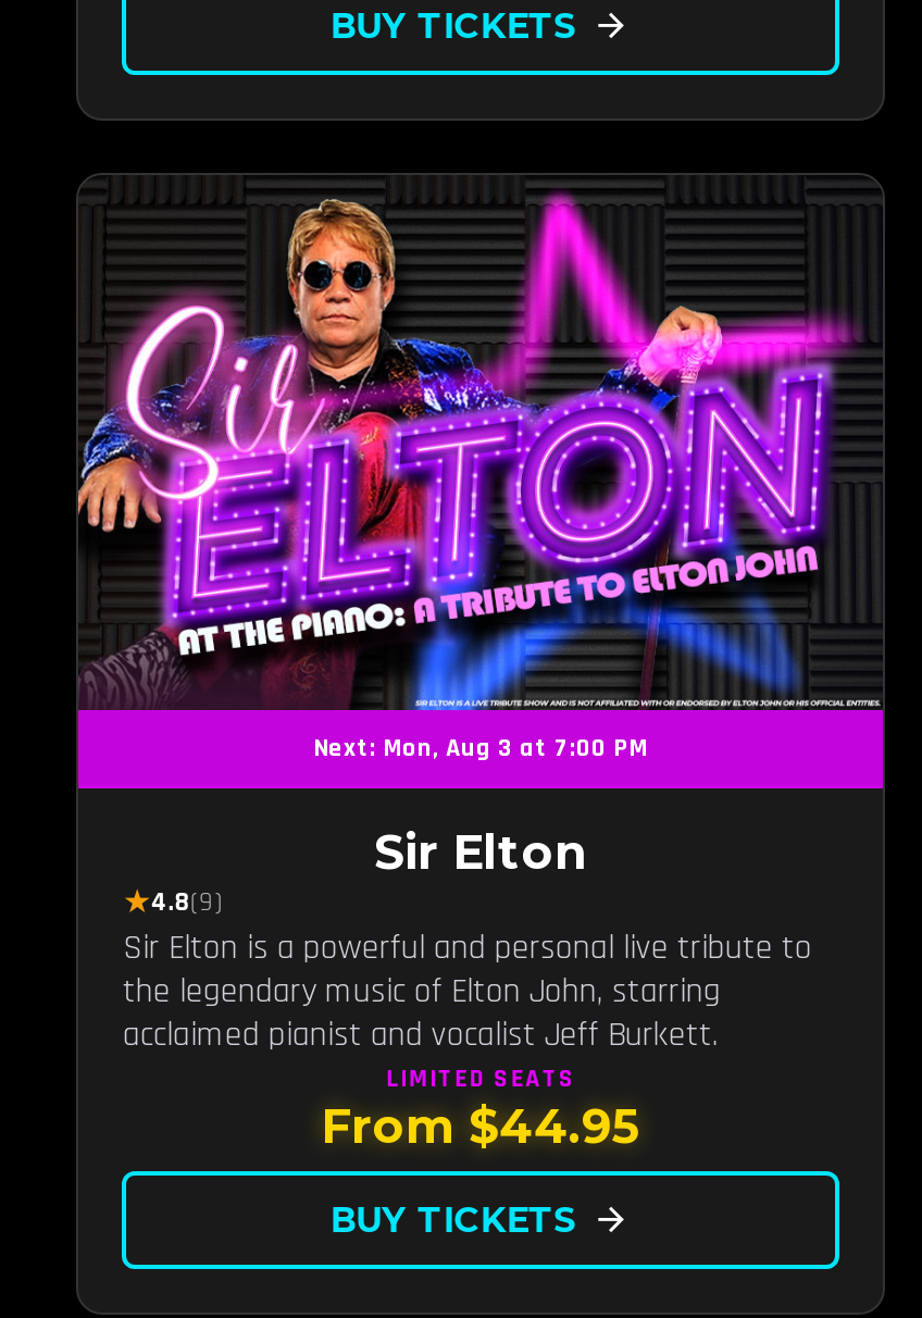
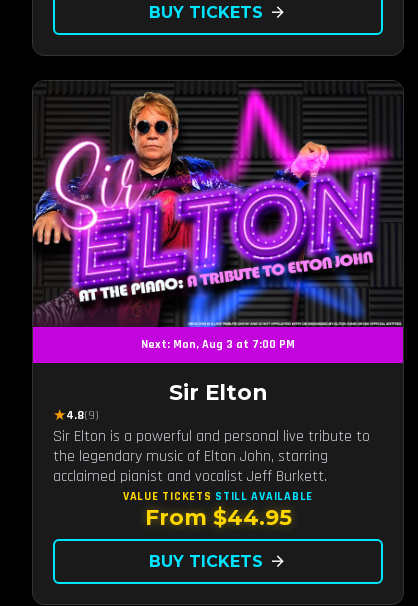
[386,1062,576,1095] LIMITED SEATS -> [123,488,313,503] VALUE TICKETS STILL AVAILABLE

